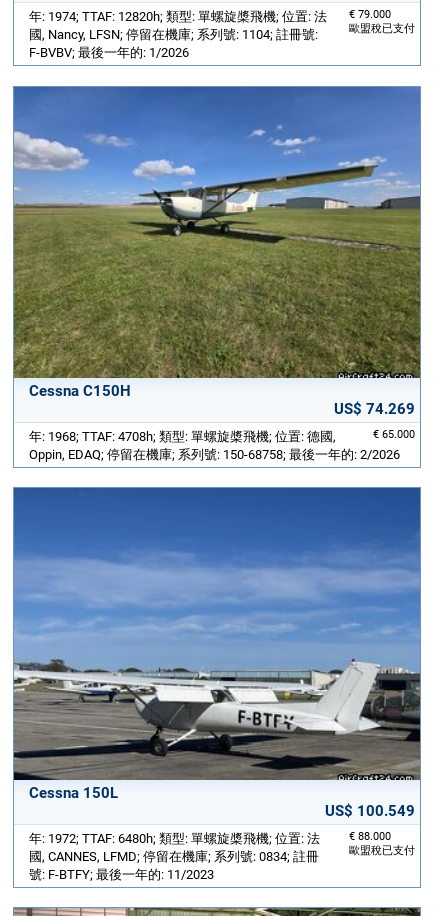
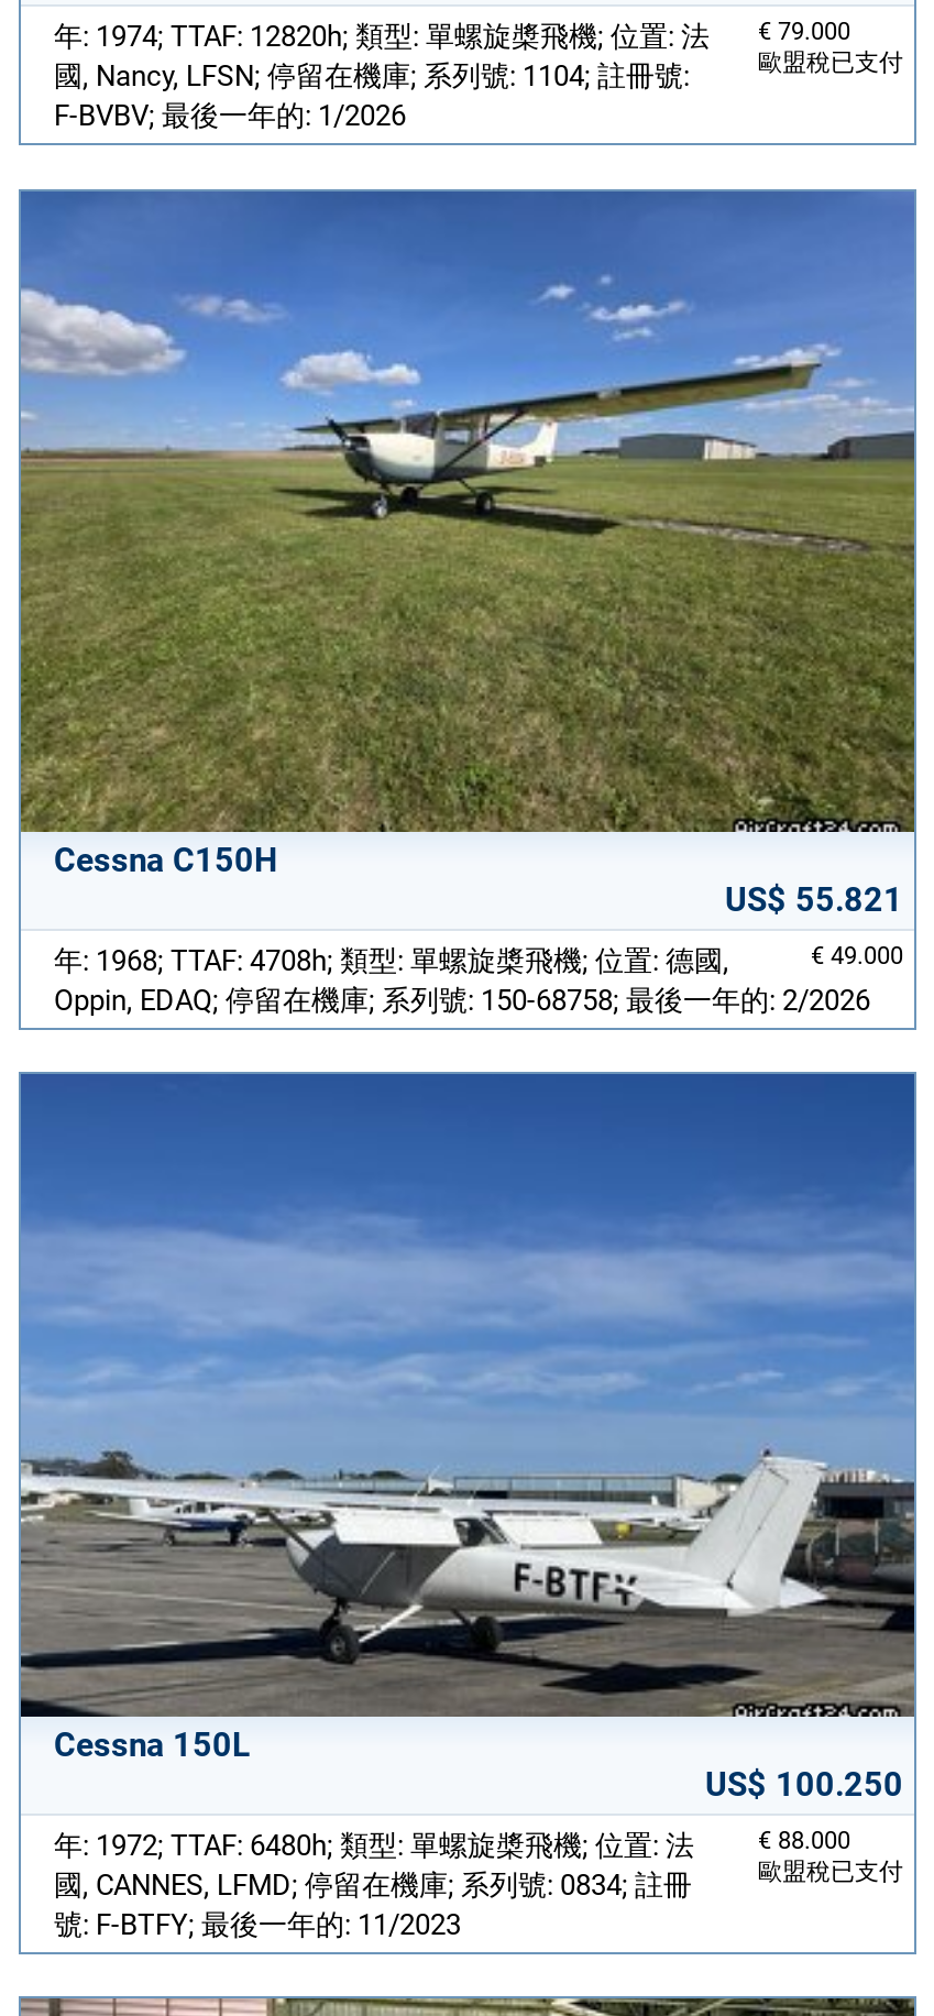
[334,400,415,418] US$ 74.269 -> [725,880,903,920] US$ 55.821
[373,428,415,441] € 65.000 -> [811,942,903,970] € 49.000
[325,802,415,820] US$ 100.549 -> [705,1764,903,1804] US$ 100.250

